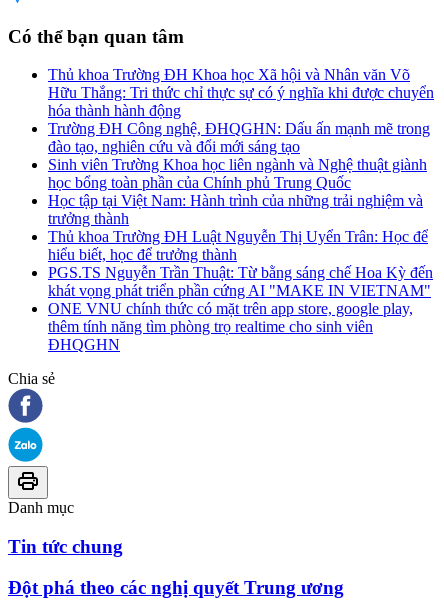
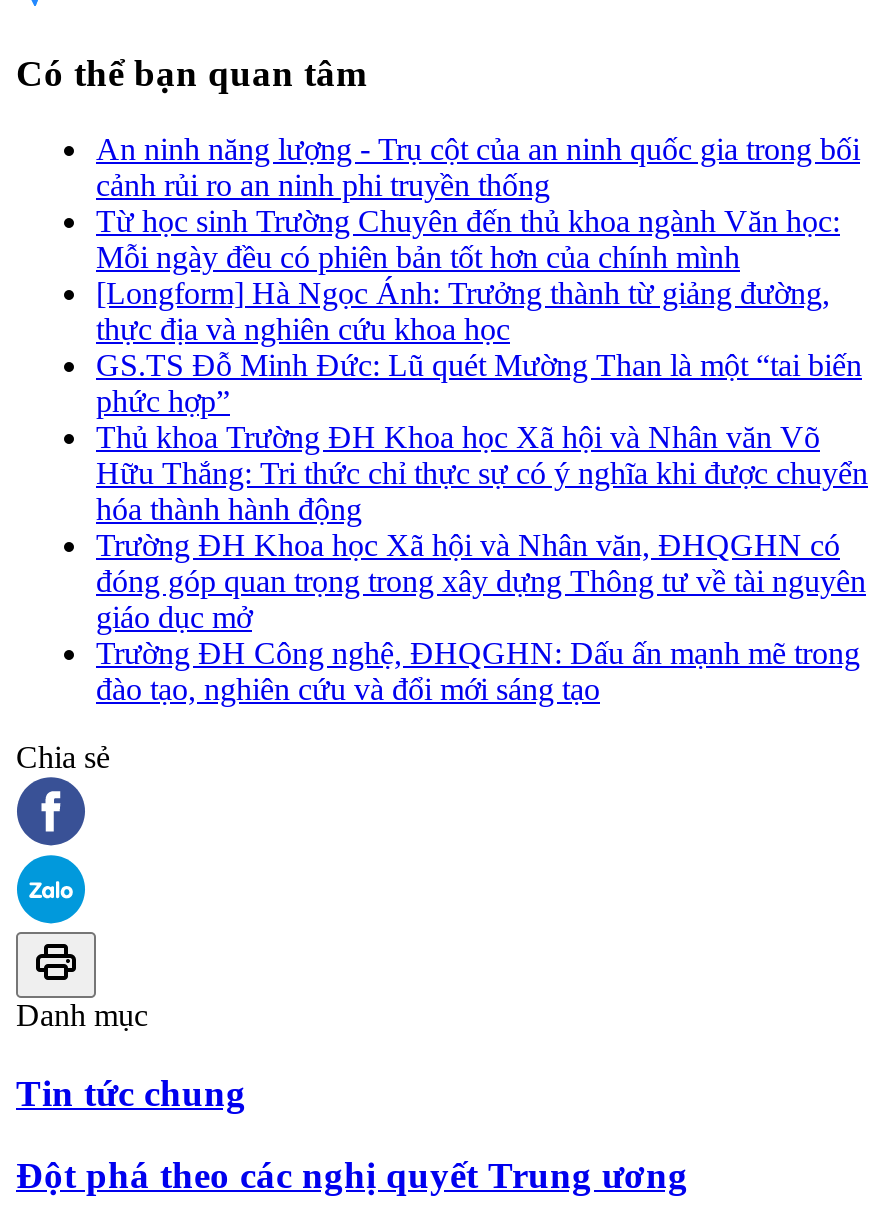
none -> [96,132,862,418] An ninh năng lượng - Trụ cột của an ninh quốc gia trong bối | cảnh rủi ro an ninh phi truyền thống | Từ học sinh Trường Chuyên đến thủ khoa ngành Văn học: | Mỗi ngày đều có phiên bản tốt hơn của chính mình | [Longform] Hà Ngọc Ánh: Trưởng thành từ giảng đường, | thực địa và nghiên cứu khoa học | GS.TS Đỗ Minh Đức: Lũ quét Mường Than là một “tai biến | phức hợp”
moved [48,66,434,119] -> [96,420,868,526]: Thủ khoa Trường ĐH Khoa học Xã hội và Nhân văn Võ | Hữu Thắng: Tri thức chỉ thực sự có ý nghĩa khi được chuyển | hóa thành hành động
none -> [96,528,866,634] Trường ĐH Khoa học Xã hội và Nhân văn, ĐHQGHN có | đóng góp quan trọng trong xây dựng Thông tư về tài nguyên | giáo dục mở
moved [48,120,430,155] -> [96,636,860,706]: Trường ĐH Công nghệ, ĐHQGHN: Dấu ấn mạnh mẽ trong | đào tạo, nghiên cứu và đổi mới sáng tạo
[48,156,433,353] Sinh viên Trường Khoa học liên ngành và Nghệ thuật giành | học bổng toàn phần của Chính phủ Trung Quốc | Học tập tại Việt Nam: Hành trình của những trải nghiệm và | trưởng thành | Thủ khoa Trường ĐH Luật Nguyễn Thị Uyển Trân: Học để | hiểu biết, học để trưởng thành | PGS.TS Nguyễn Trần Thuật: Từ bằng sáng chế Hoa Kỳ đến | khát vọng phát triển phần cứng AI "MAKE IN VIETNAM" | ONE VNU chính thức có mặt trên app store, google play, | thêm tính năng tìm phòng trọ realtime cho sinh viên | ĐHQGHN -> none

